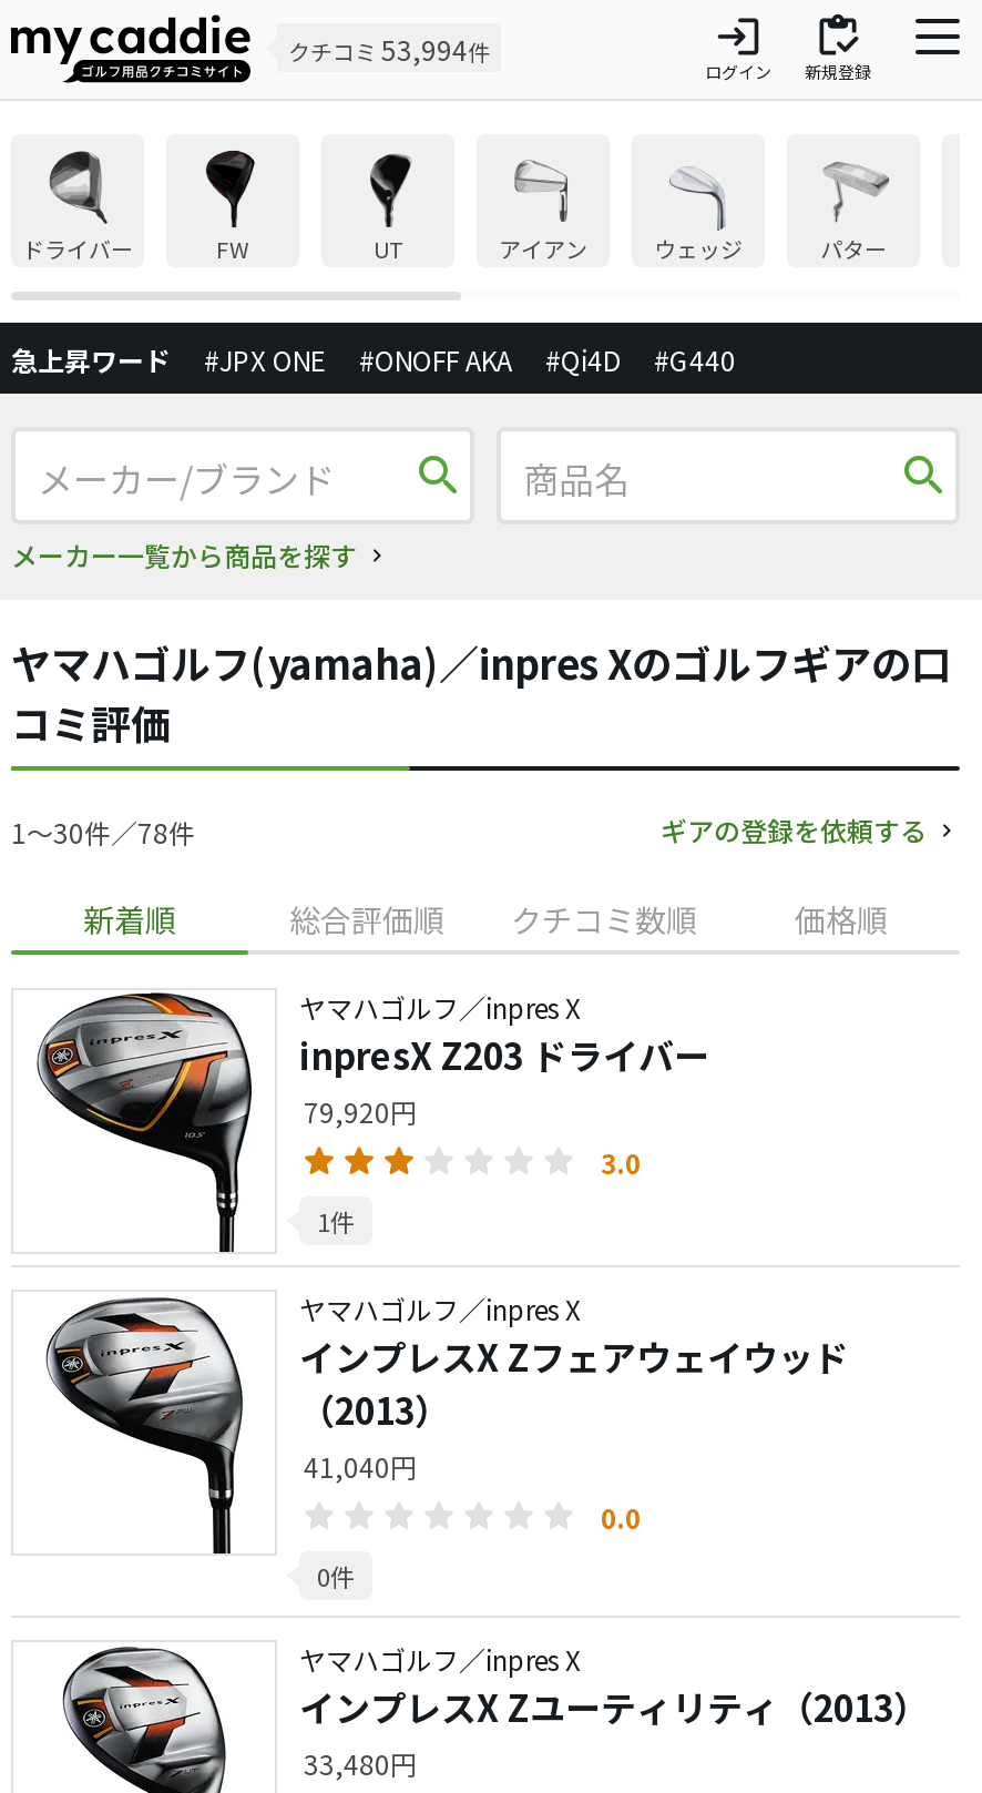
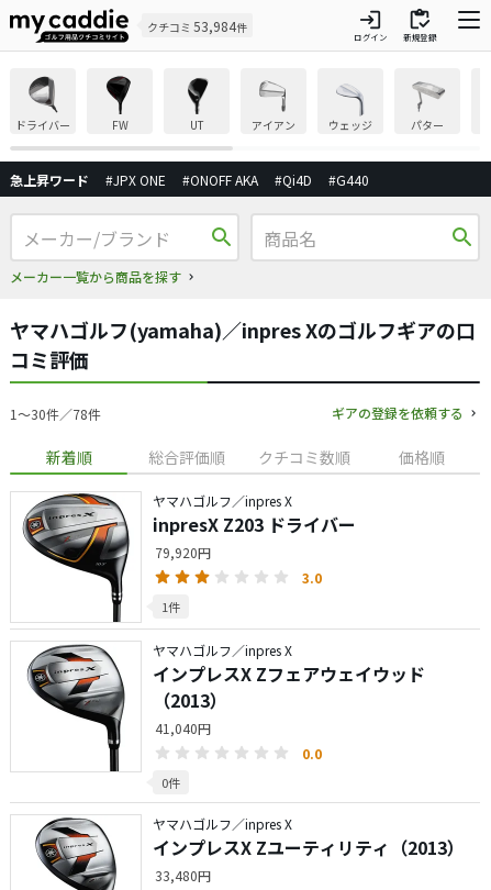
[288,30,490,68] クチコミ53,994件 -> [147,16,247,35] クチコミ53,984件

